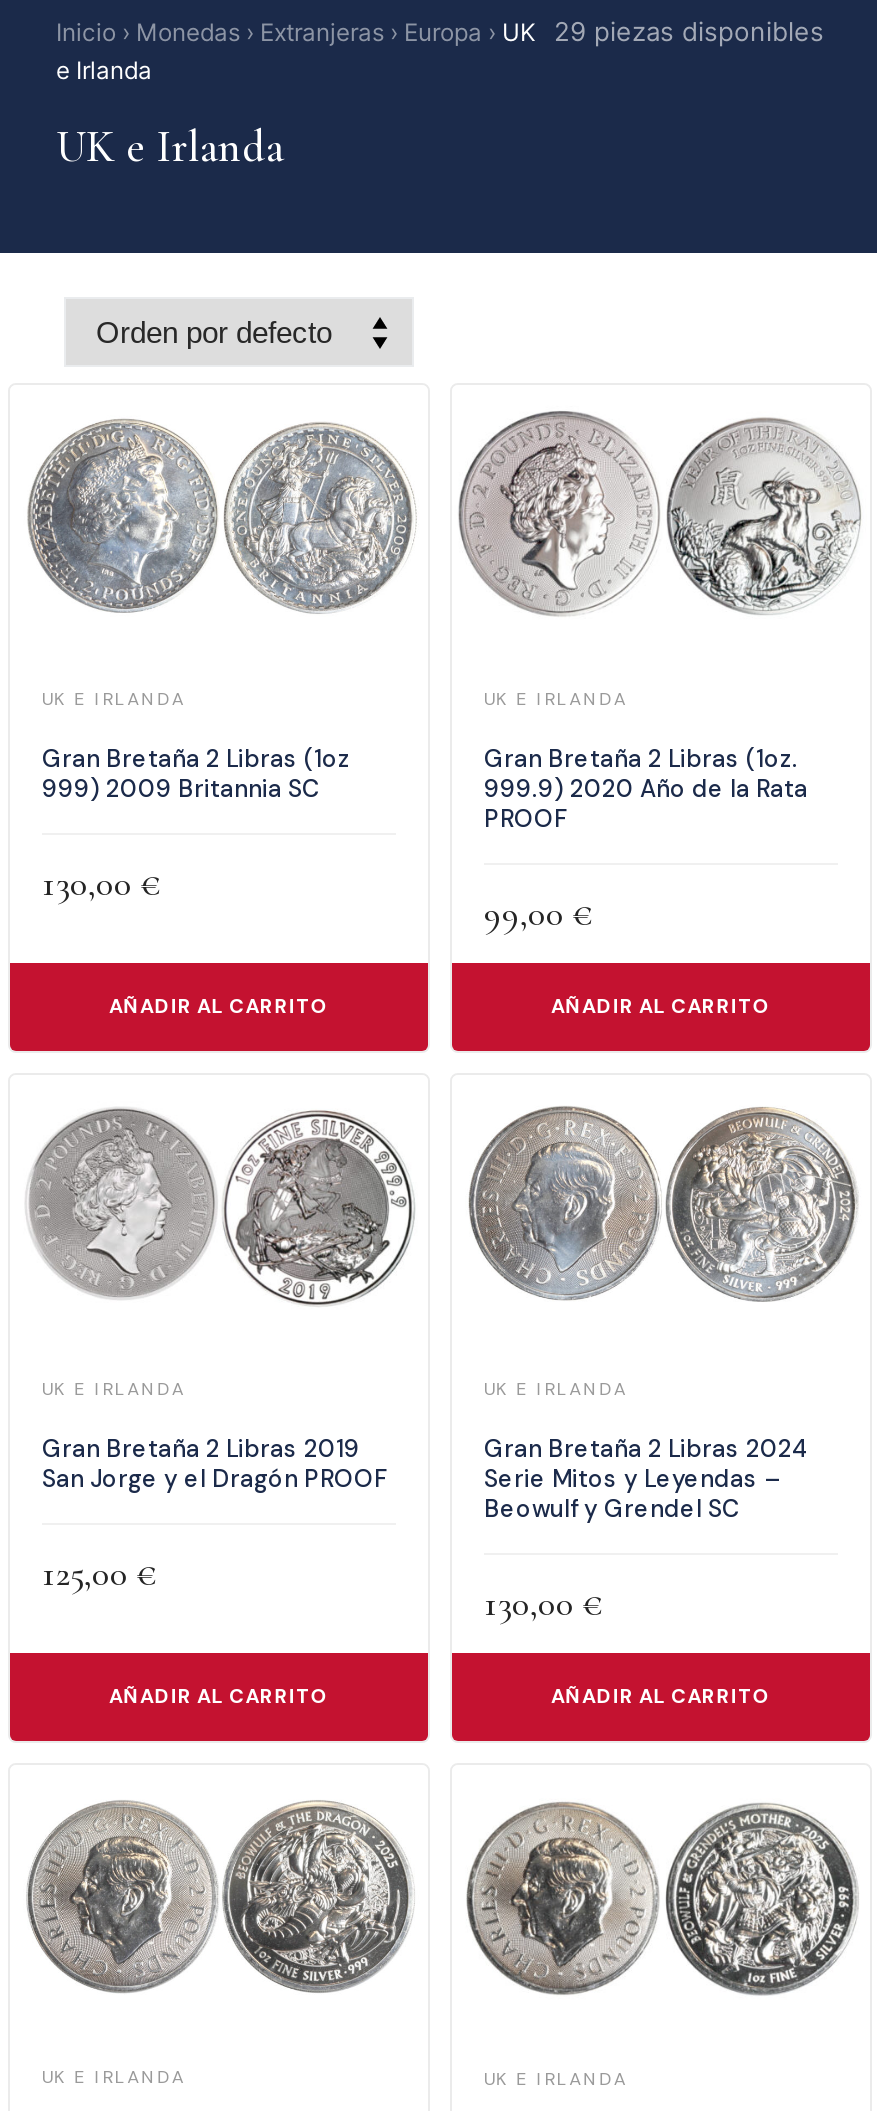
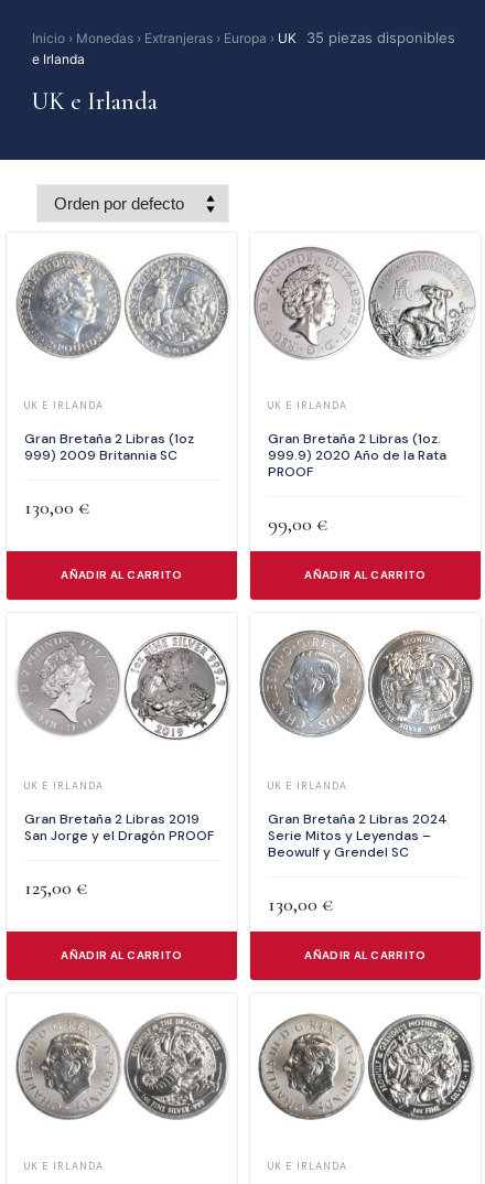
[554,15,824,47] 29 piezas disponibles -> [306,29,455,46] 35 piezas disponibles

